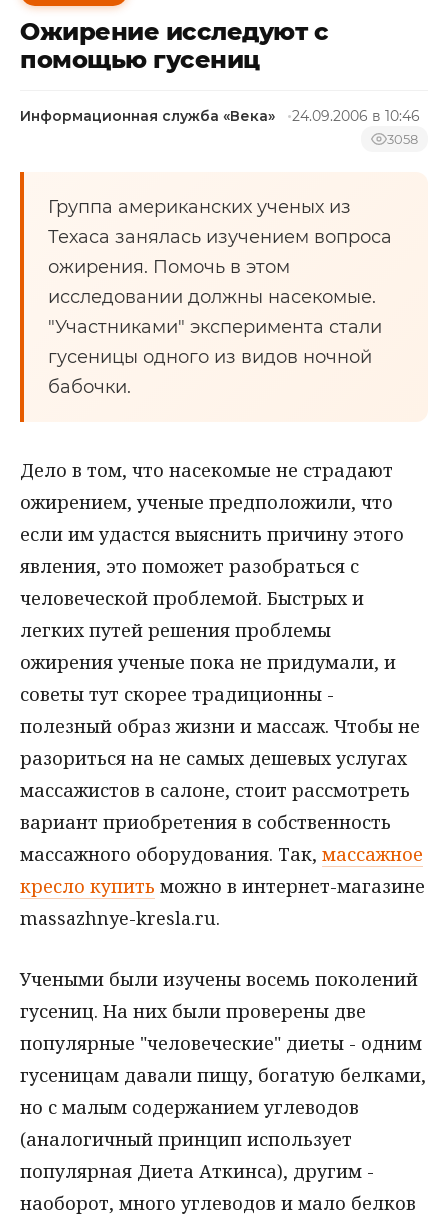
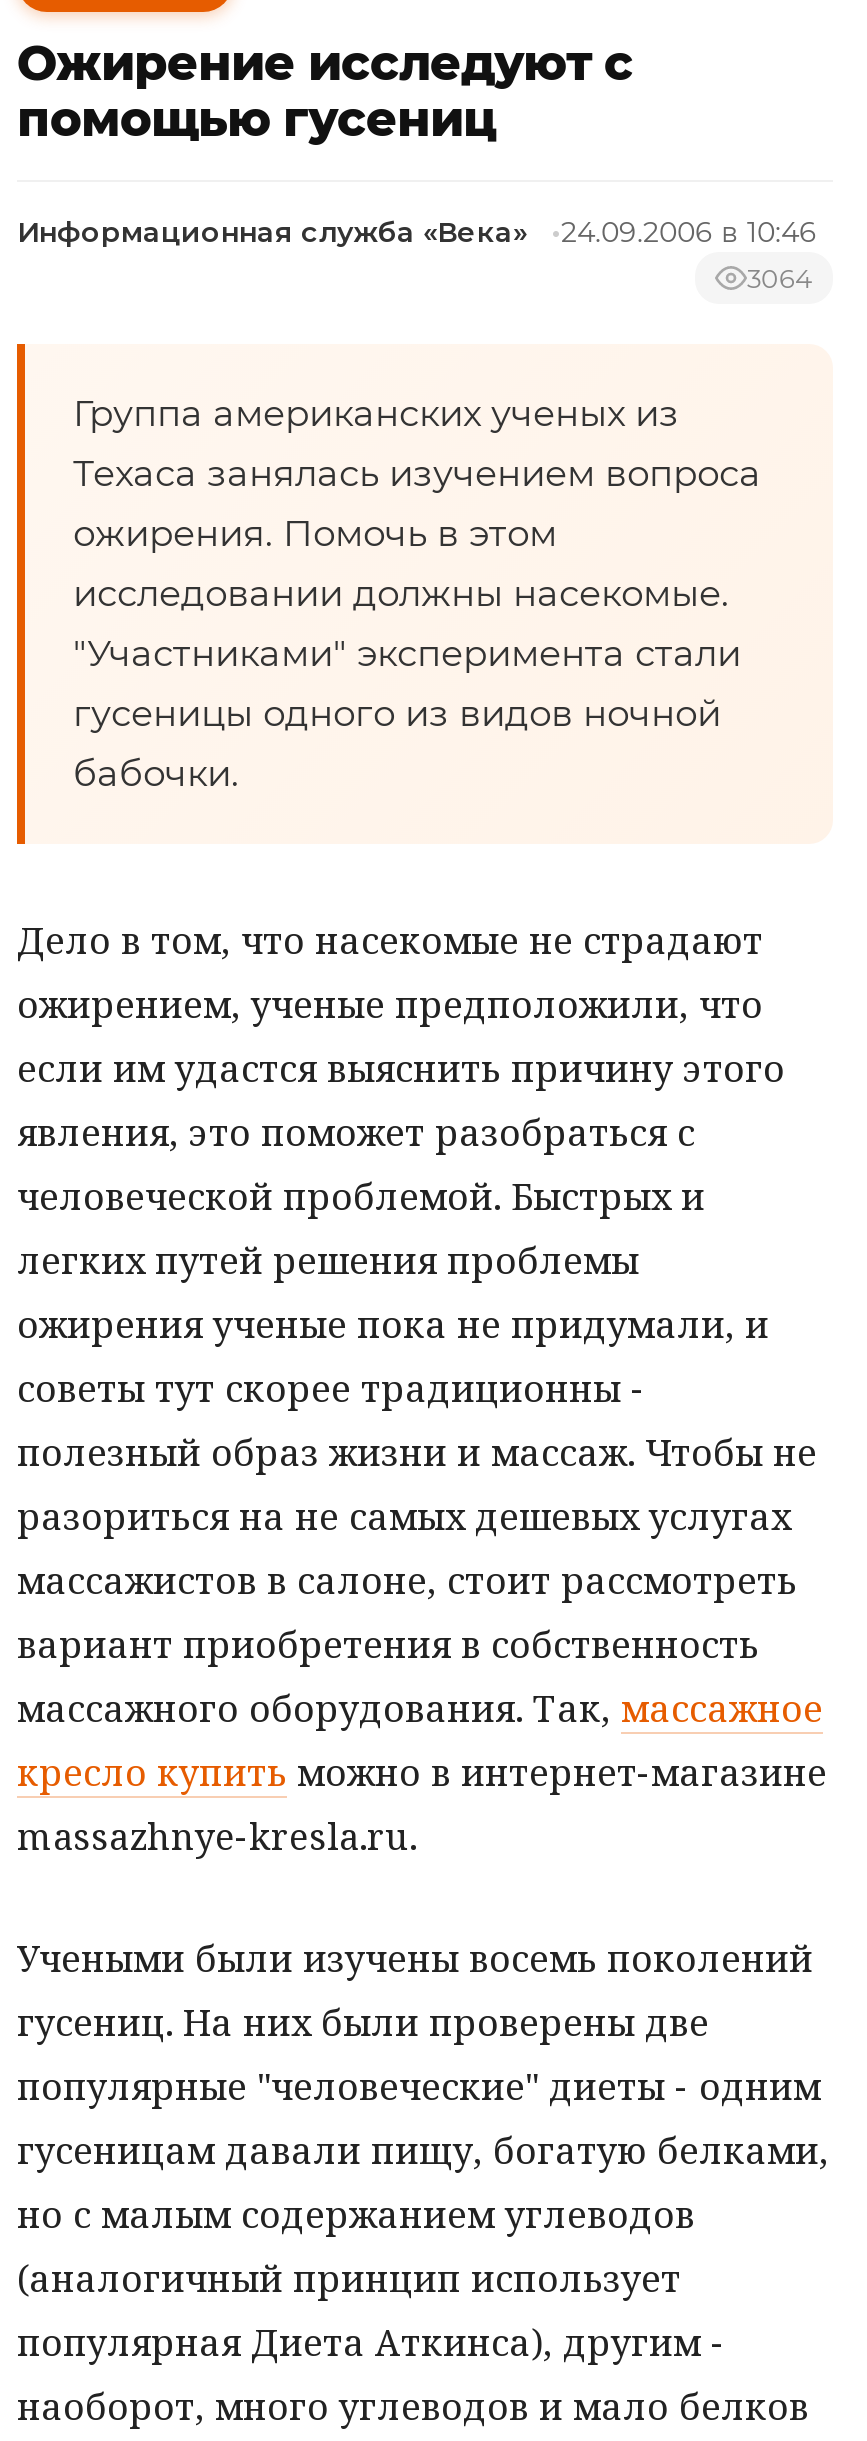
[387,131,418,147] 3058 -> [747,262,813,294] 3064

